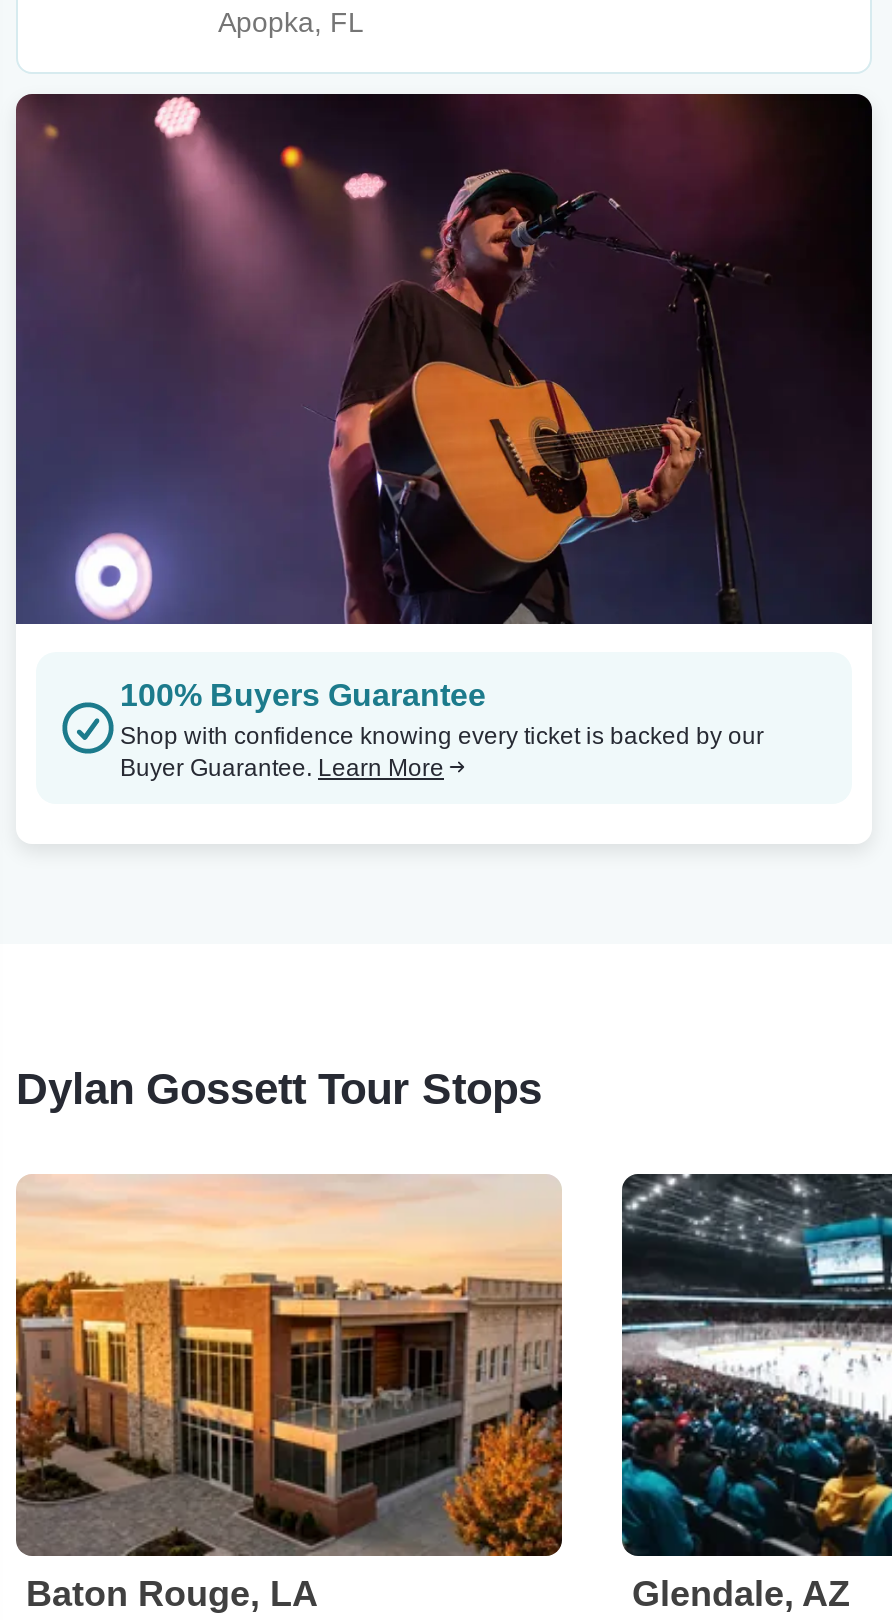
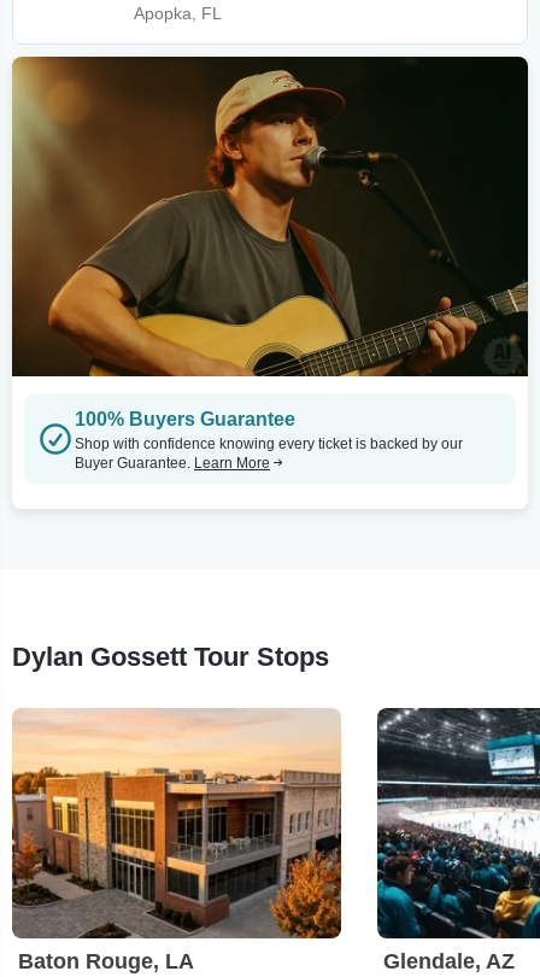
[14,92,872,626] [image] -> [11,55,528,378] [image]

